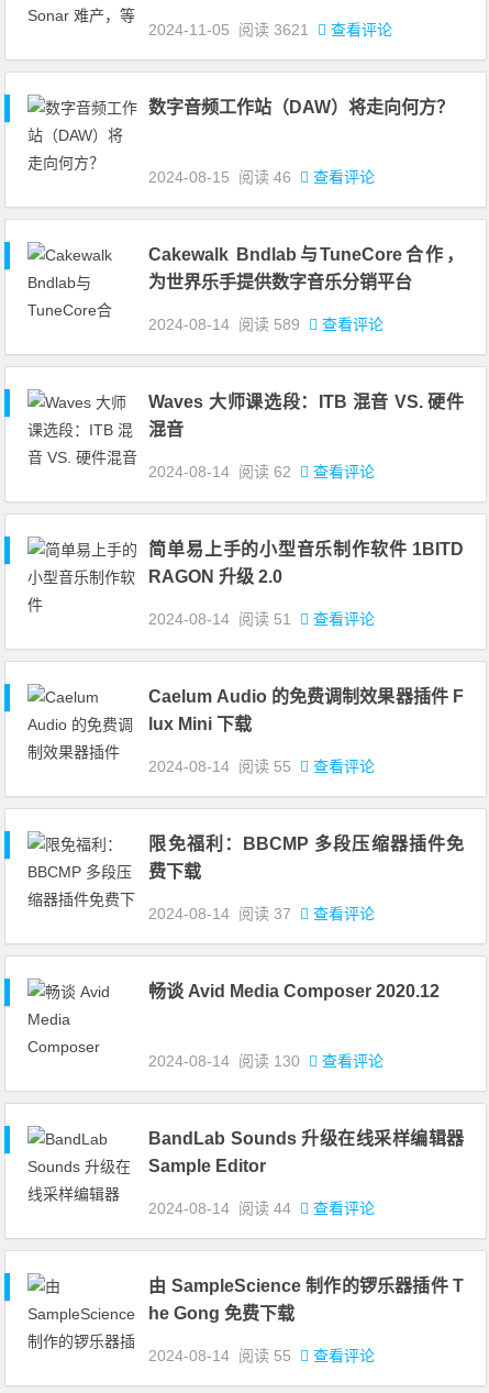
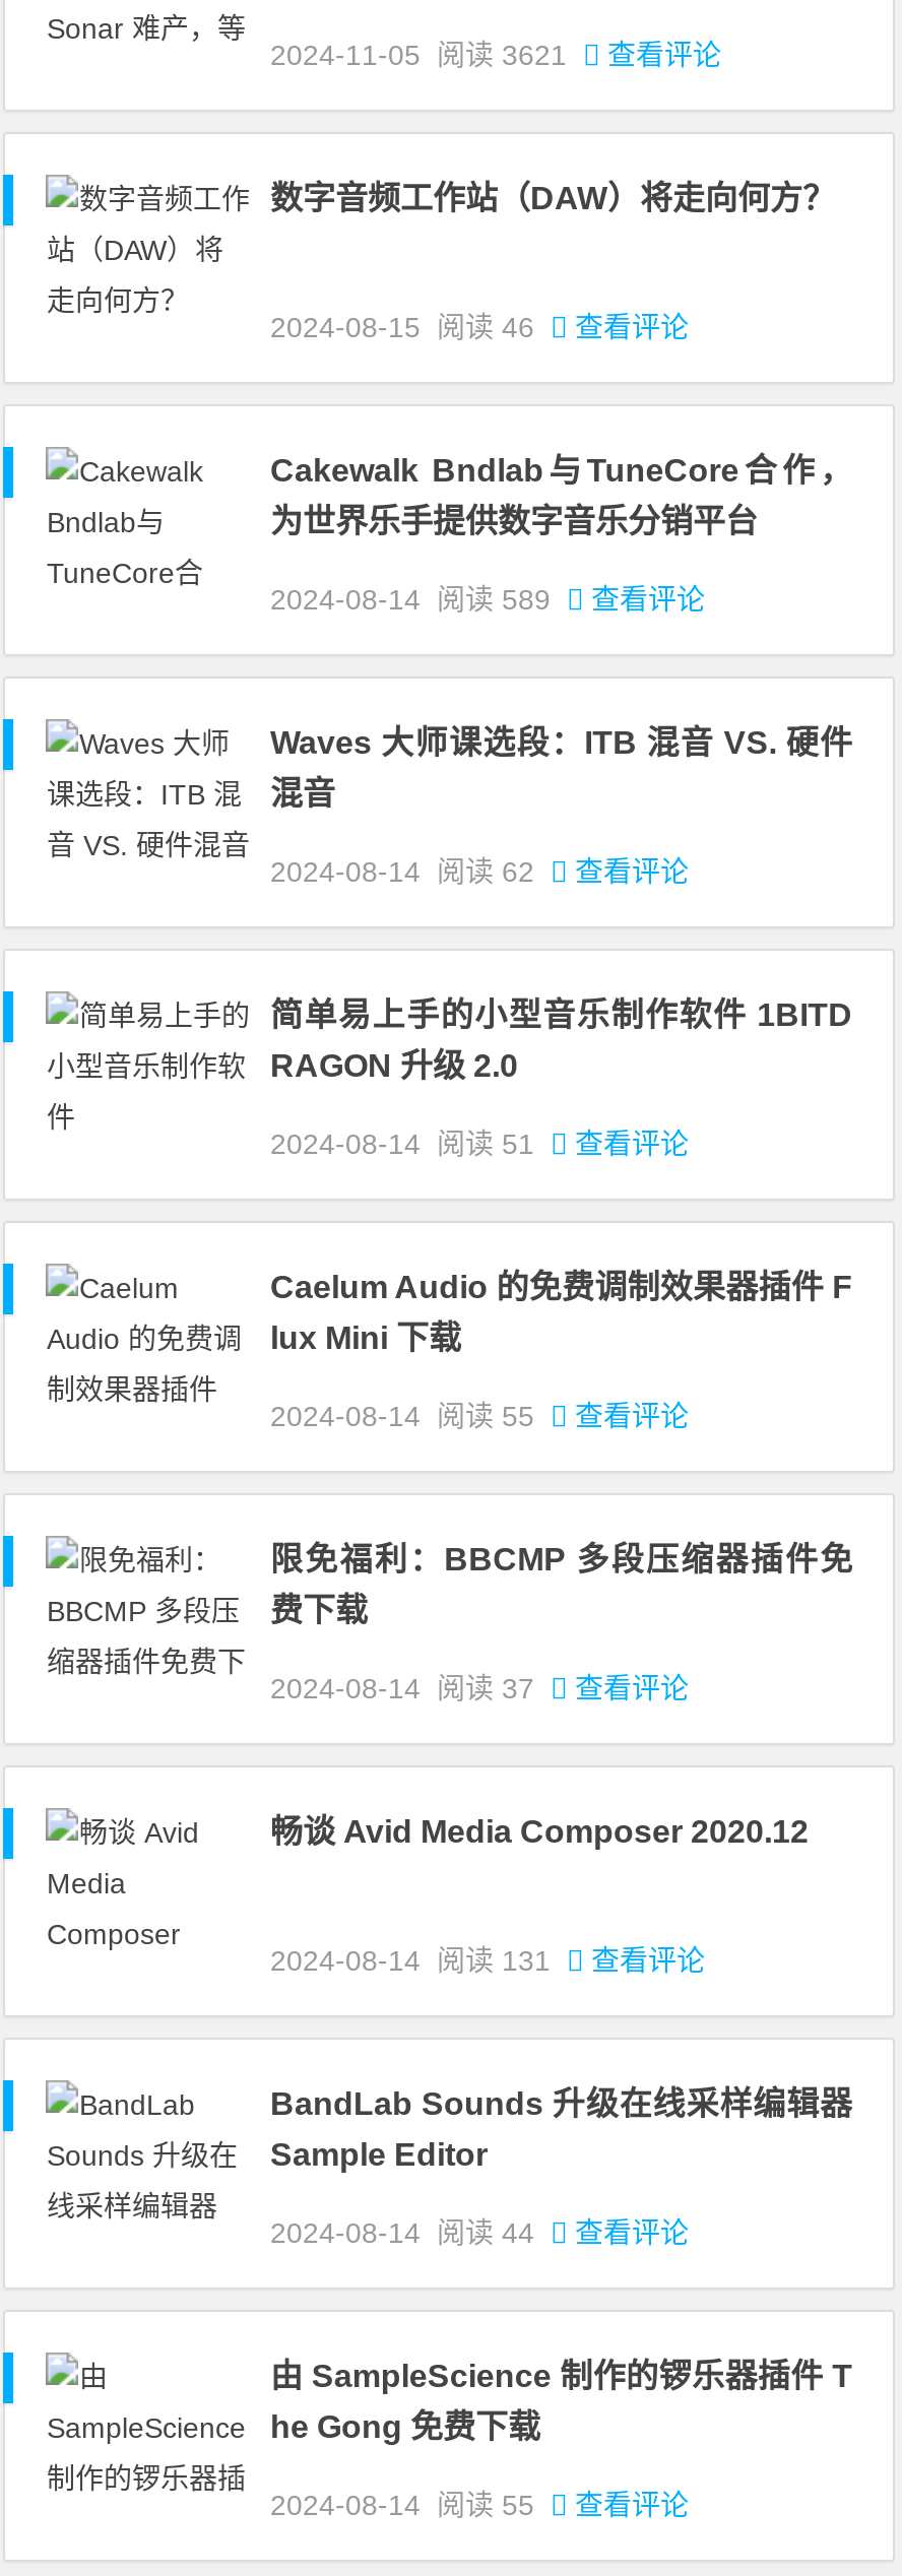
[149,1052,384,1069] 2024-08-14 阅读130 查看评论 -> [270,1943,705,1976] 2024-08-14 阅读131 查看评论

